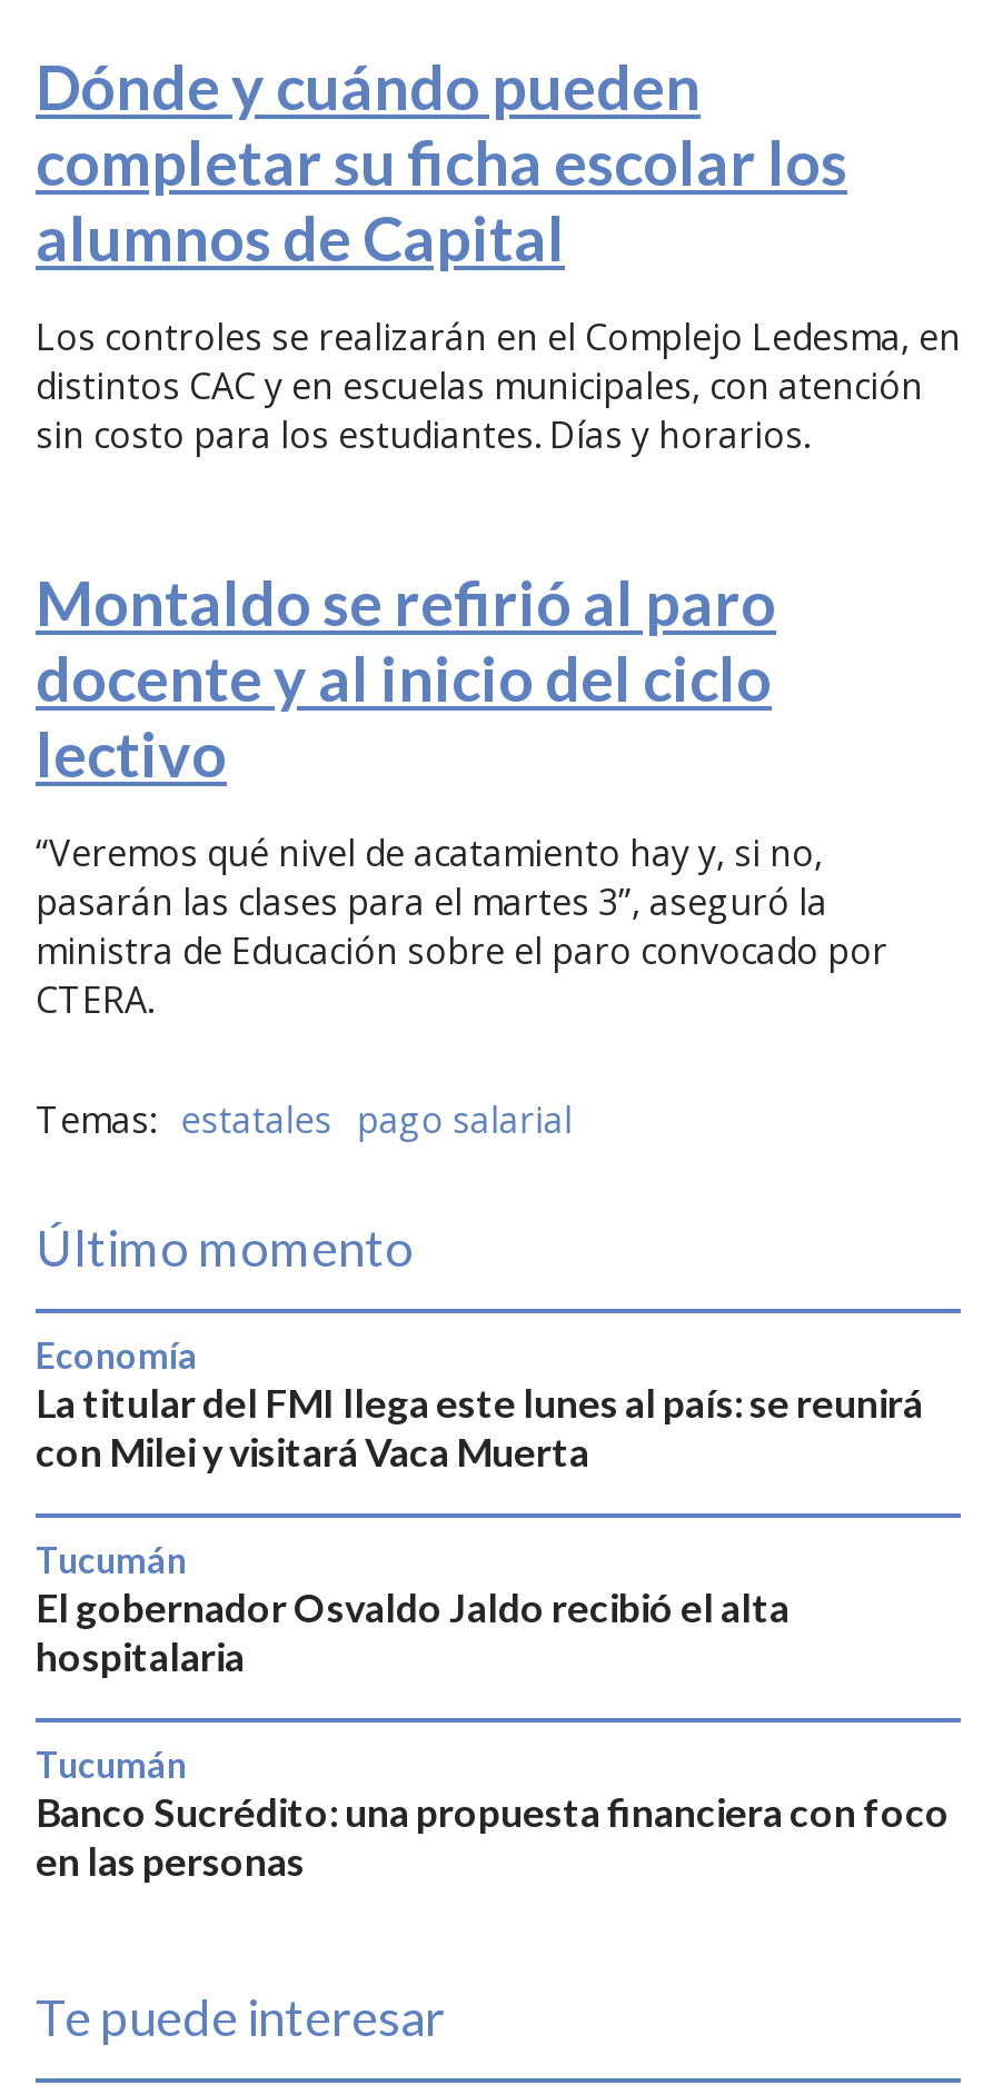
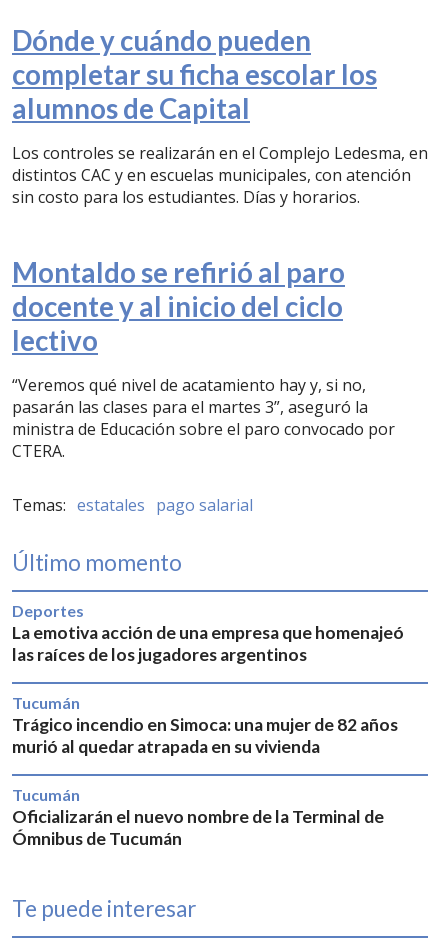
[36,1334,198,1376] Economía -> [12,601,84,620] Deportes
[36,1381,923,1476] La titular del FMI llega este lunes al país: se reunirá | con Milei y visitará Vaca Muerta -> [12,622,404,665] La emotiva acción de una empresa que homenajeó | las raíces de los jugadores argentinos
[36,1585,790,1681] El gobernador Osvaldo Jaldo recibió el alta | hospitalaria -> [12,714,398,757] Trágico incendio en Simoca: una mujer de 82 años | murió al quedar atrapada en su vivienda
[36,1790,950,1886] Banco Sucrédito: una propuesta financiera con foco | en las personas -> [12,806,384,849] Oficializarán el nuevo nombre de la Terminal de | Ómnibus de Tucumán

